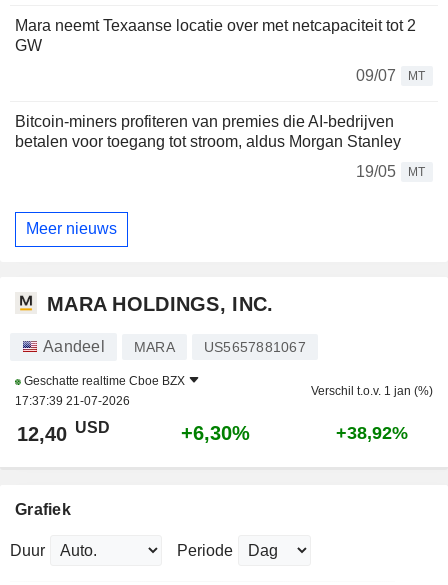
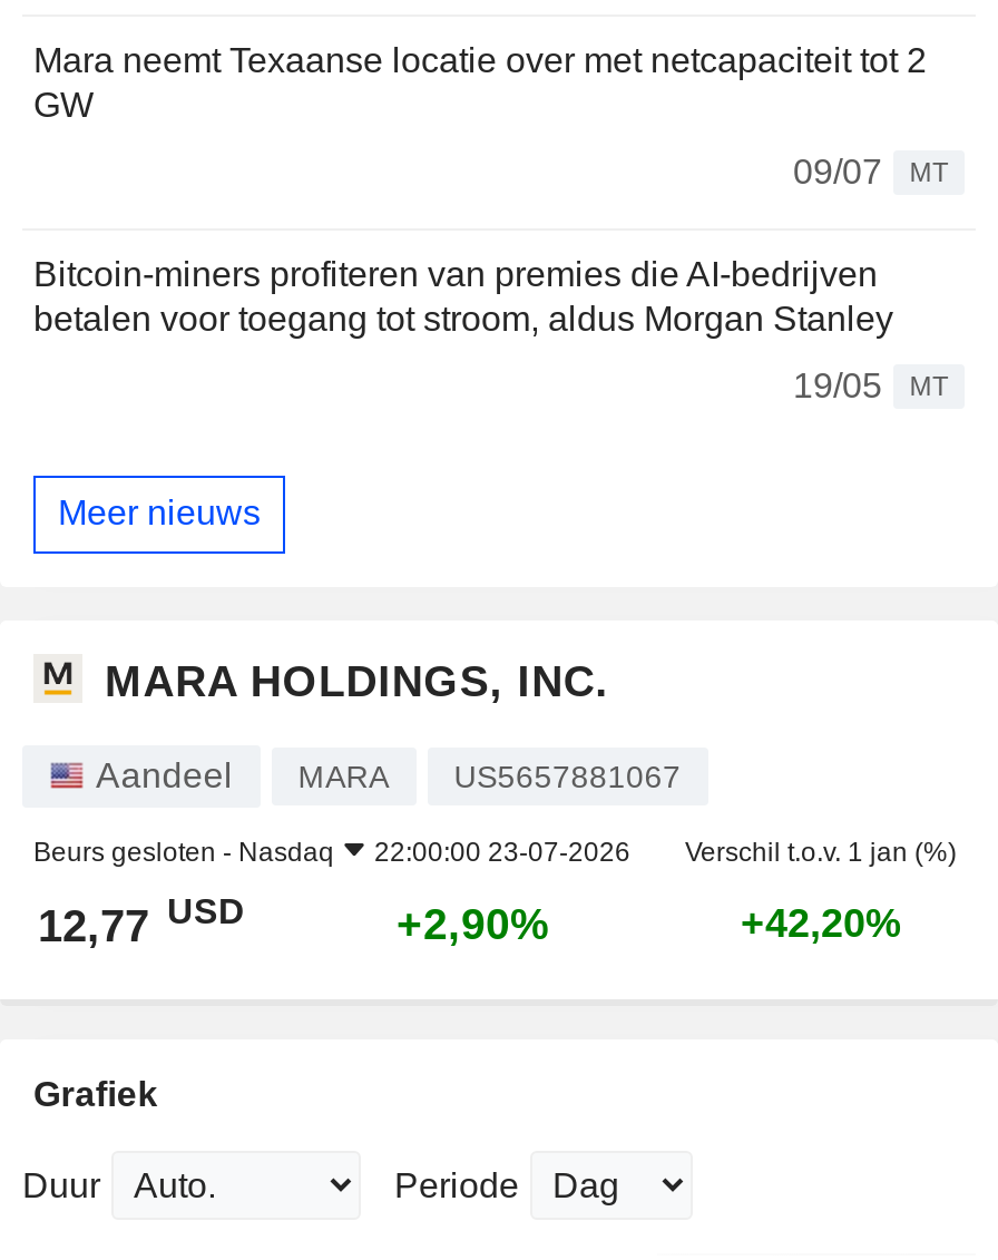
[15,374,185,408] Geschatte realtime Cboe BZX | 17:37:39 21-07-2026 -> [33,836,630,867] Beurs gesloten - Nasdaq | 22:00:00 23-07-2026
[17,419,110,445] 12,40 USD -> [38,893,245,950] 12,77 USD
[181,422,250,444] +6,30% -> [397,899,550,948] +2,90%
[336,423,408,443] +38,92% -> [741,901,901,945] +42,20%

